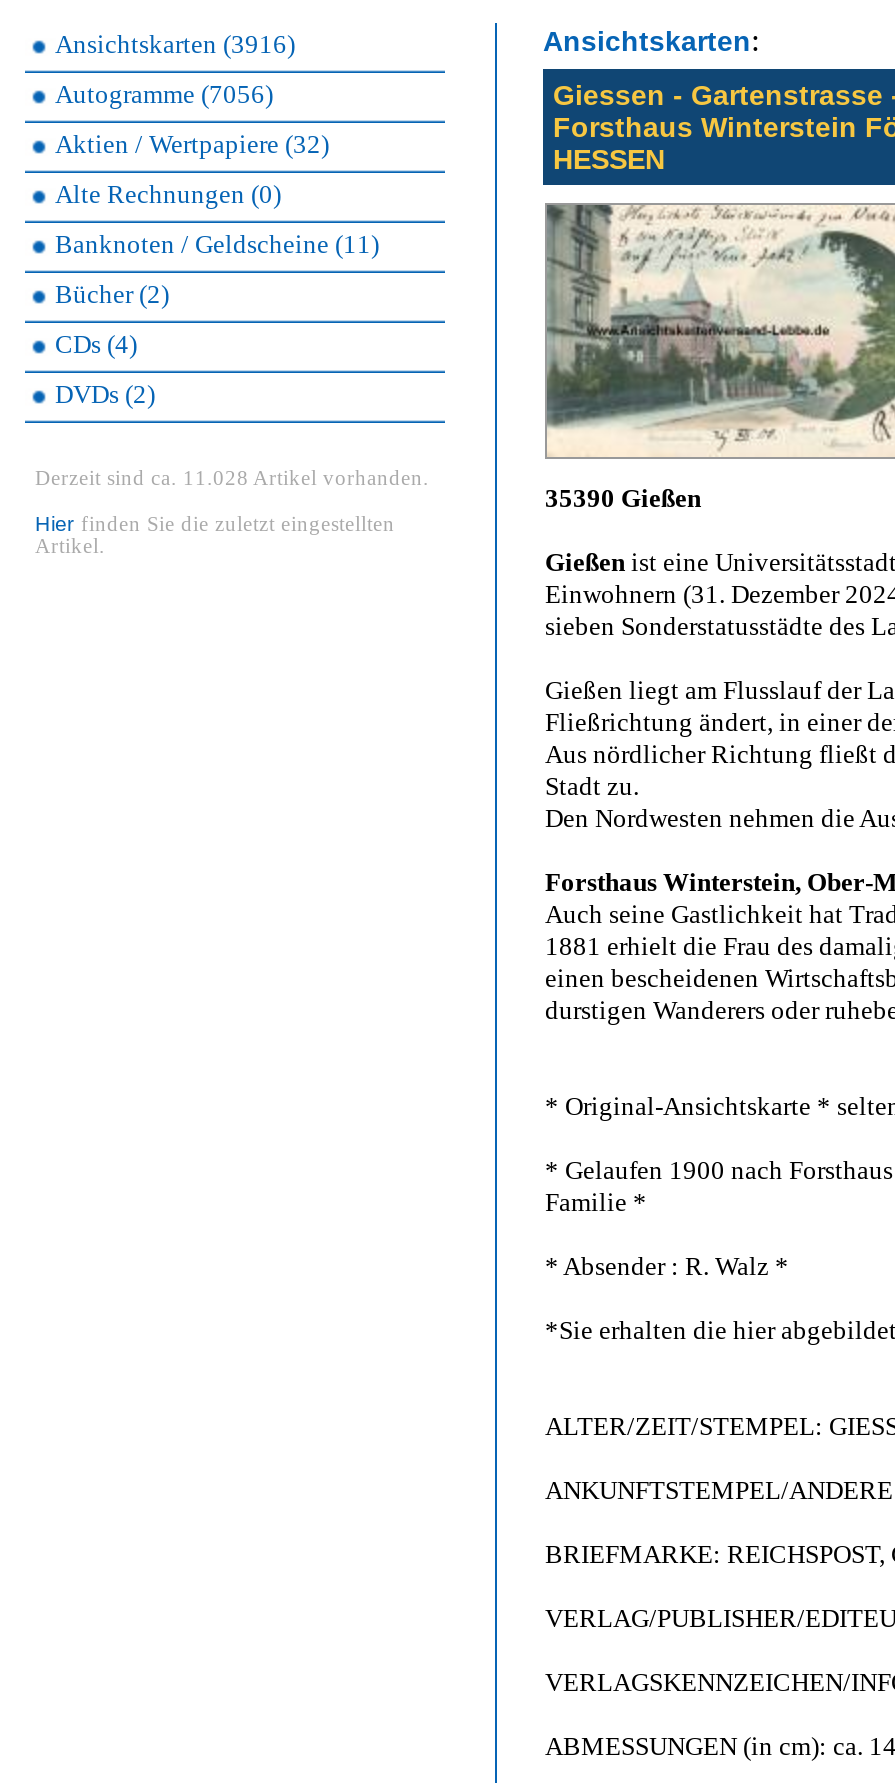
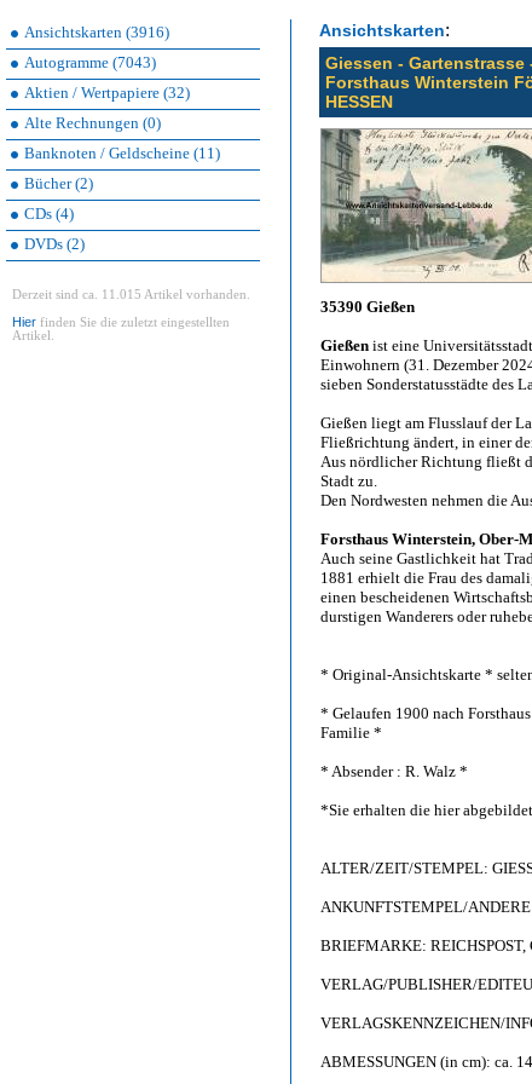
[55,79,273,109] Autogramme (7056) -> [24,53,156,71] Autogramme (7043)
[35,467,429,489] Derzeit sind ca. 11.028 Artikel vorhanden. -> [12,288,250,301] Derzeit sind ca. 11.015 Artikel vorhanden.

